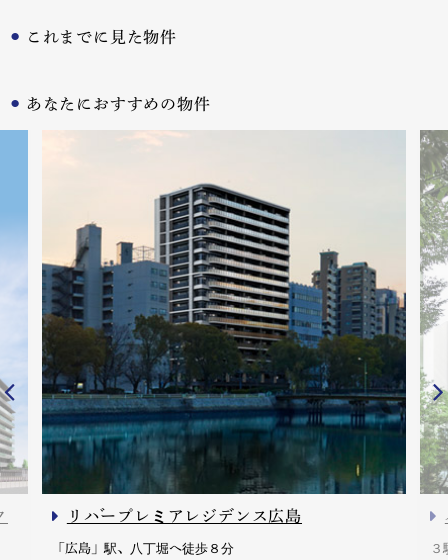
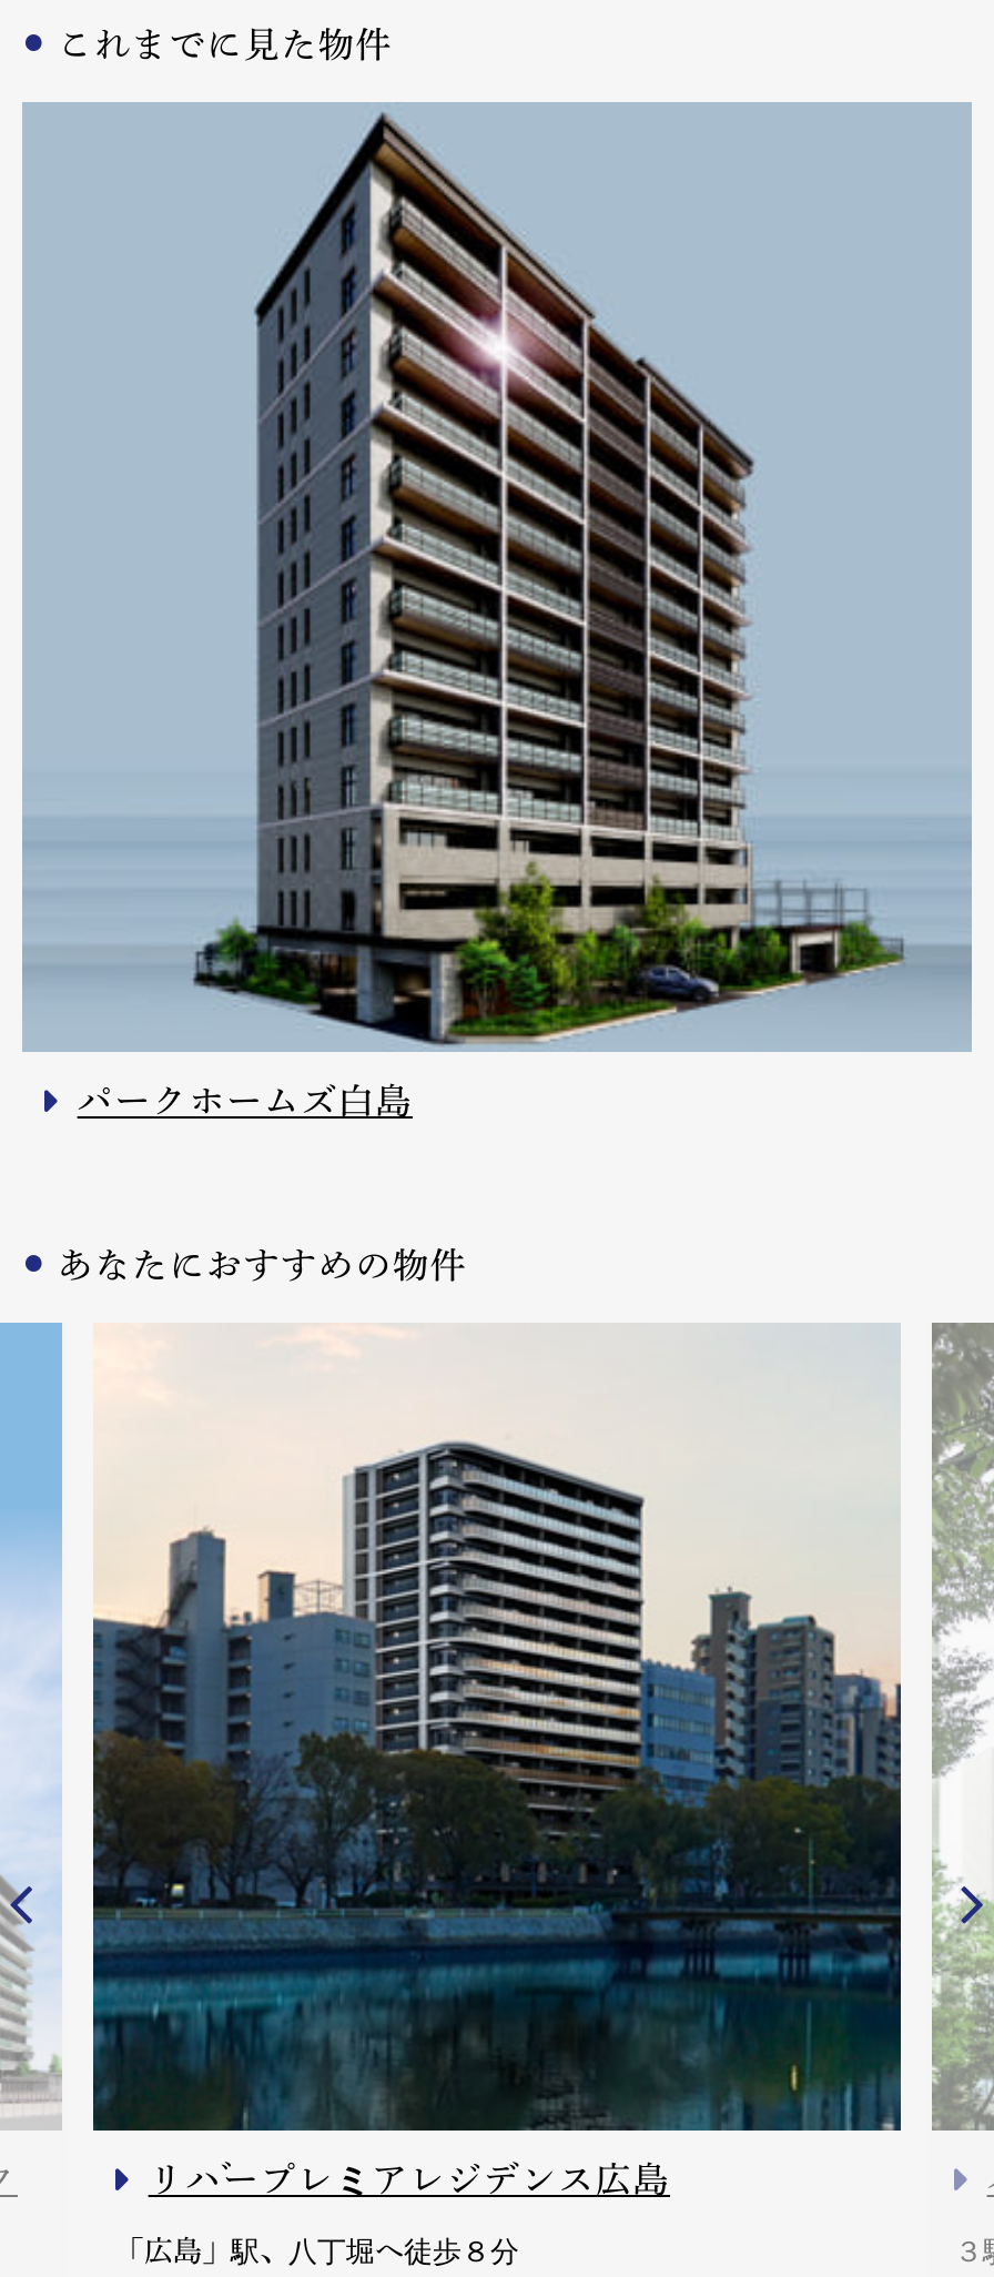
none -> [20,102,974,1119] [image] | パークホームズ白島

